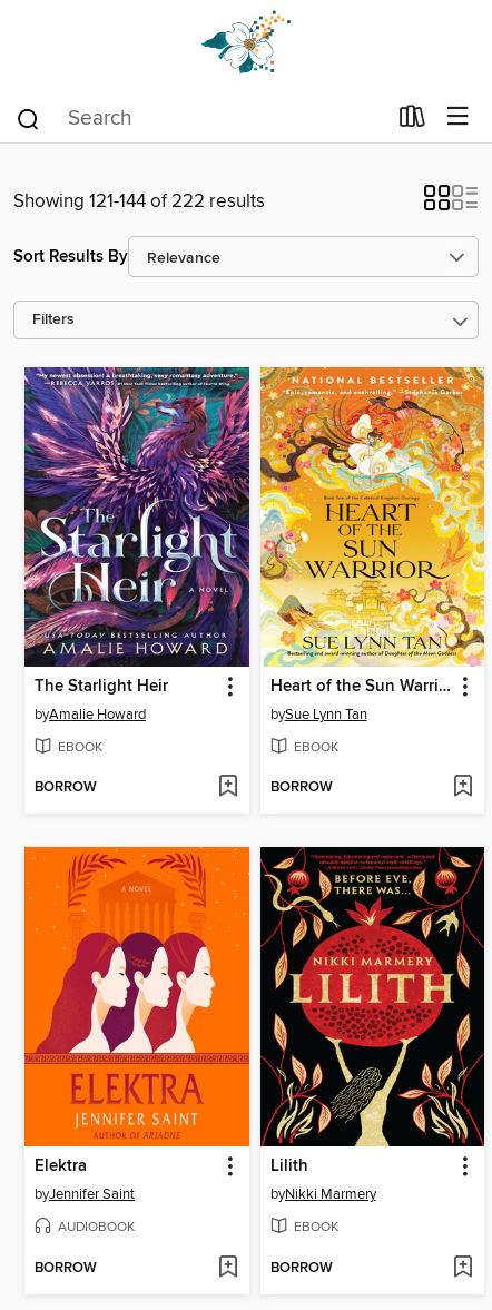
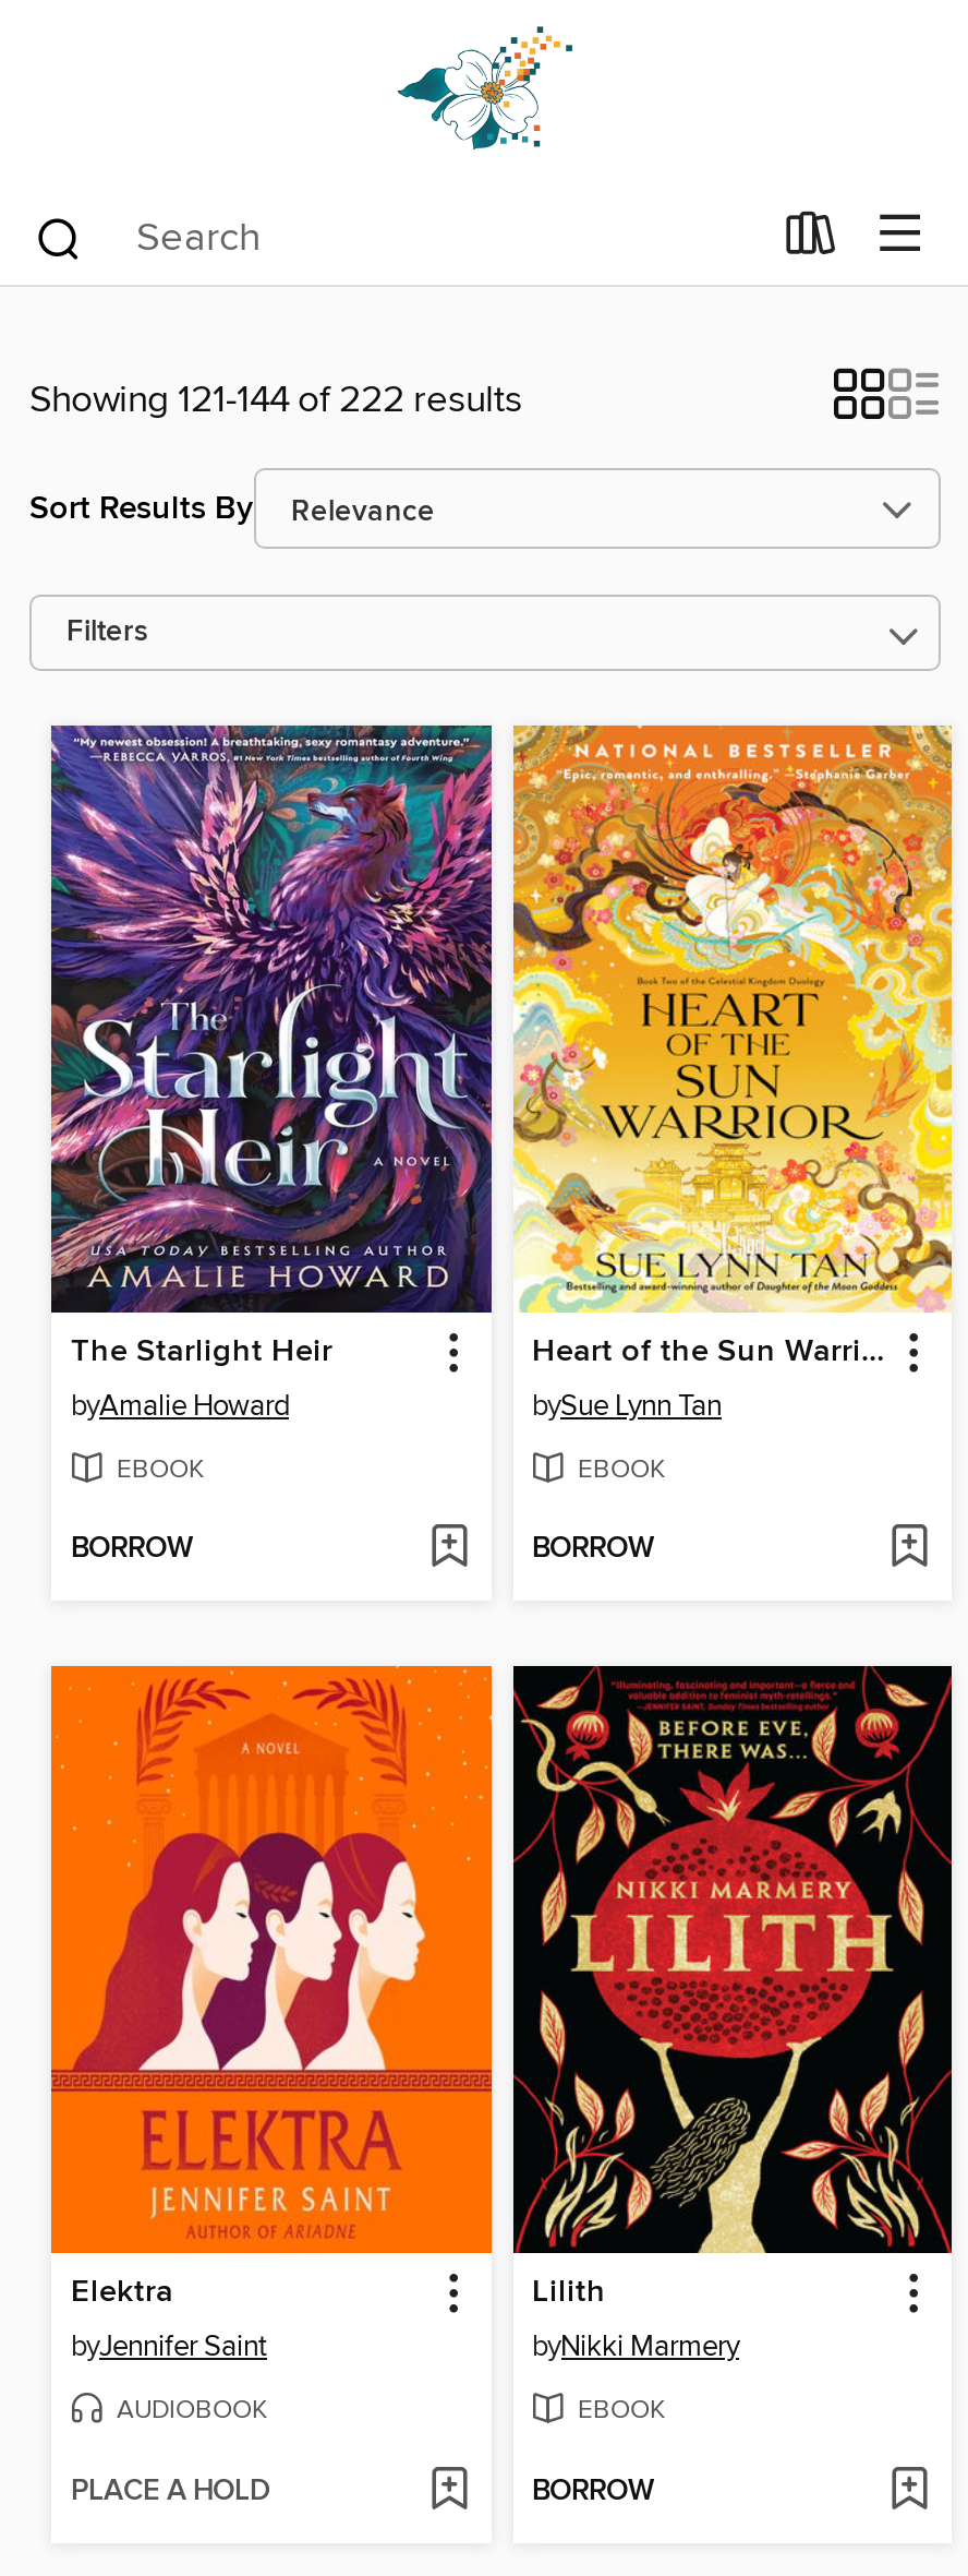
[35,1258,97,1277] BORROW -> [71,2472,269,2509] PLACE A HOLD

